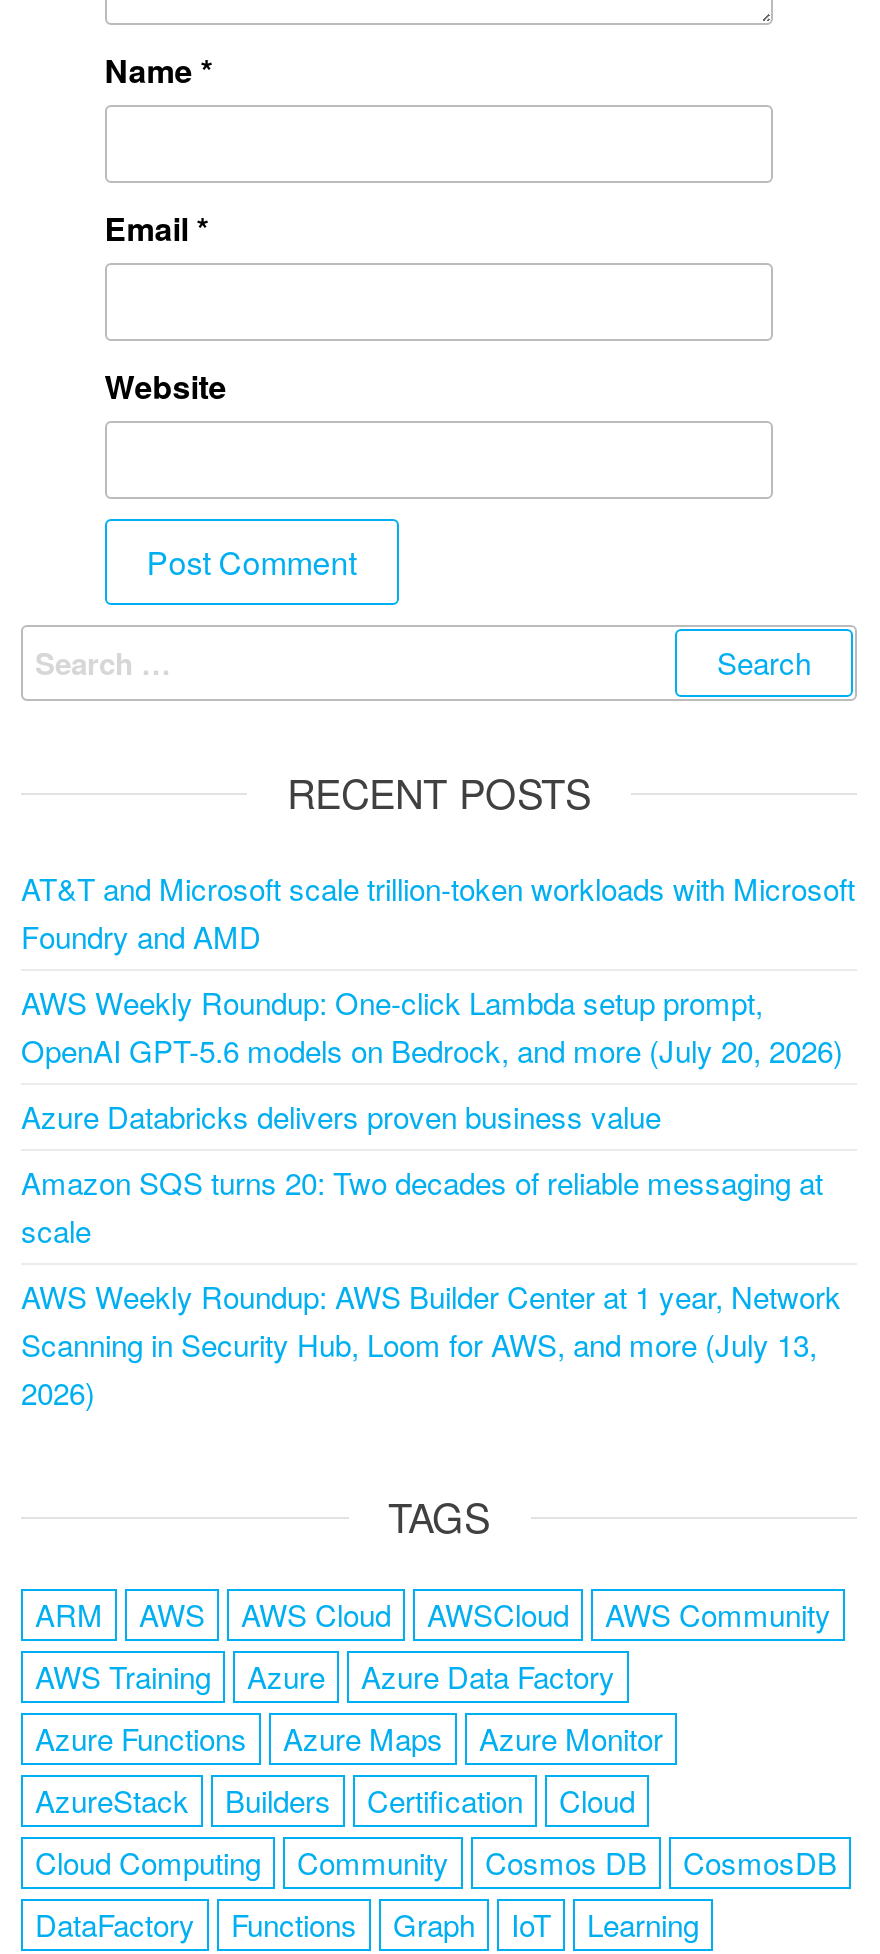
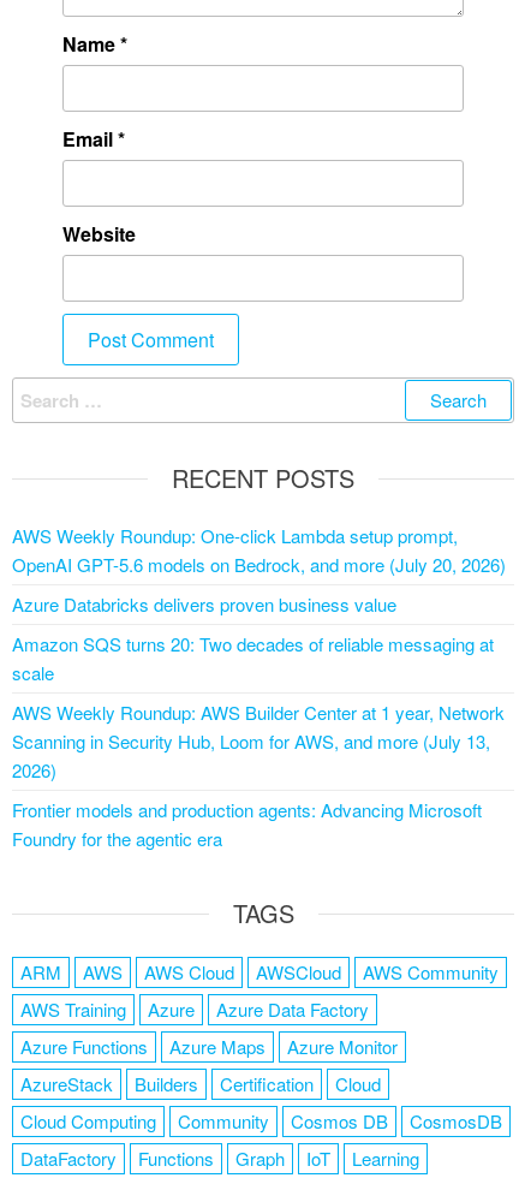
[21,867,855,957] AT&T and Microsoft scale trillion-token workloads with Microsoft | Foundry and AMD -> none
moved [21,981,843,1413] -> [12,523,506,783]: AWS Weekly Roundup: One-click Lambda setup prompt, | OpenAI GPT-5.6 models on Bedrock, and more (July 20, 2026) | Azure Databricks delivers proven business value | Amazon SQS turns 20: Two decades of reliable messaging at | scale | AWS Weekly Roundup: AWS Builder Center at 1 year, Network | Scanning in Security Hub, Loom for AWS, and more (July 13, | 2026)
none -> [12,797,482,851] Frontier models and production agents: Advancing Microsoft | Foundry for the agentic era

